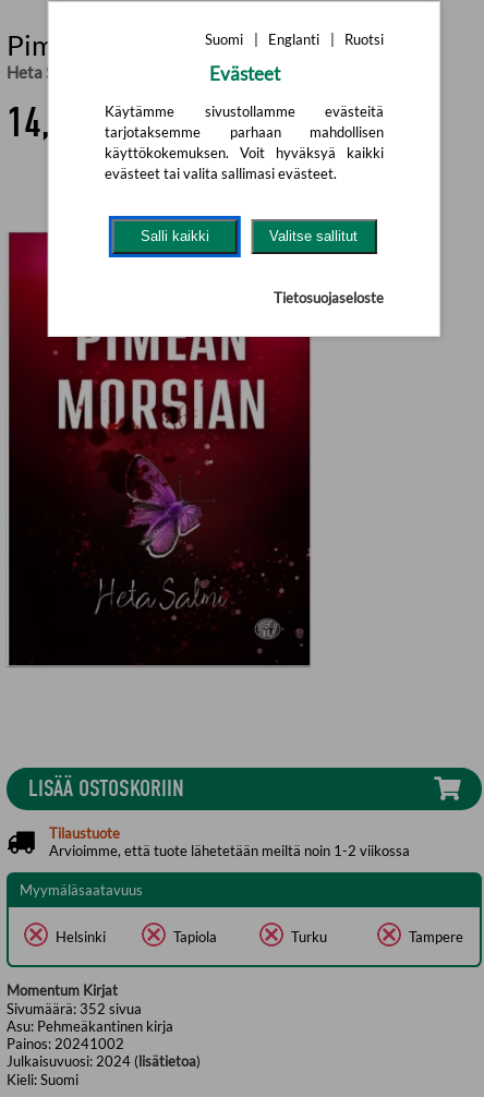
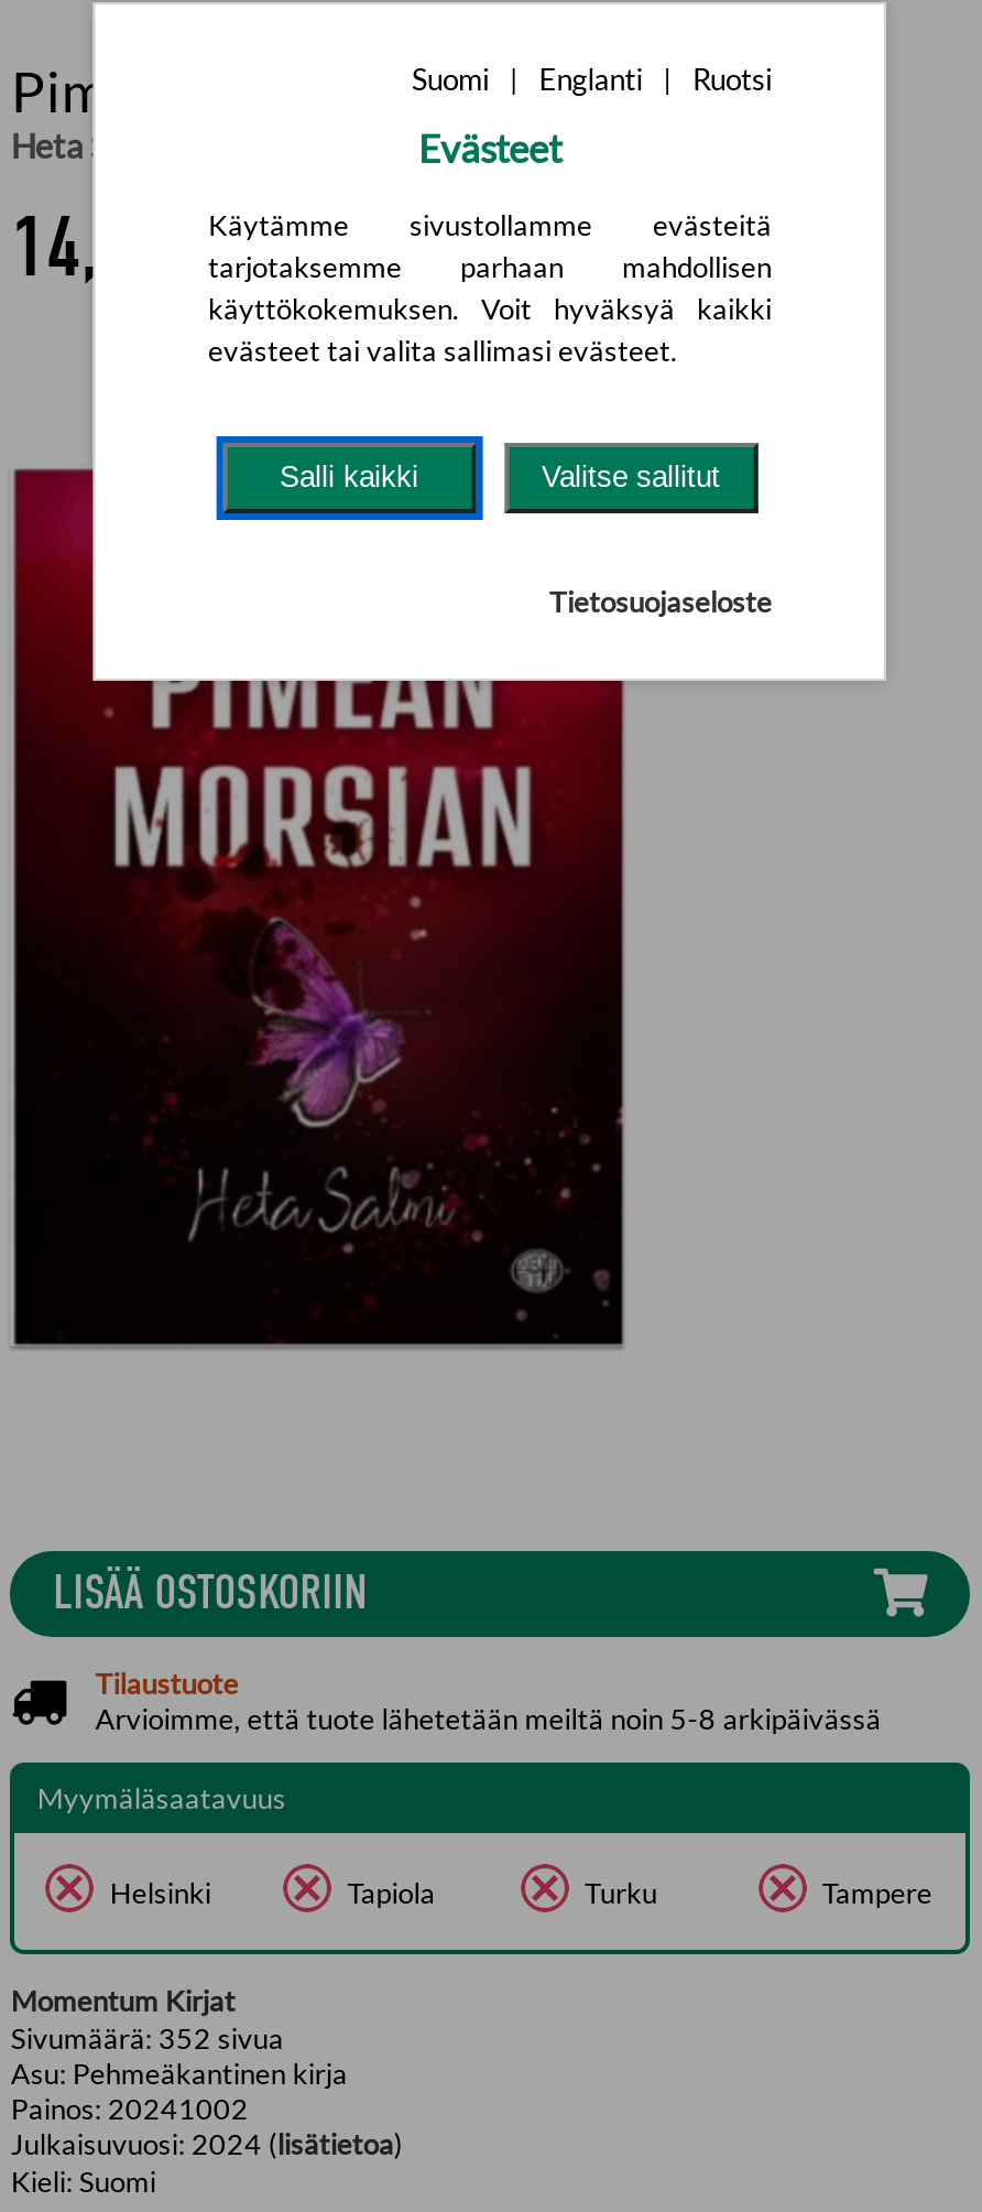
[49,841,410,859] Arvioimme, että tuote lähetetään meiltä noin 1-2 viikossa -> [95,1700,881,1735] Arvioimme, että tuote lähetetään meiltä noin 5-8 arkipäivässä

